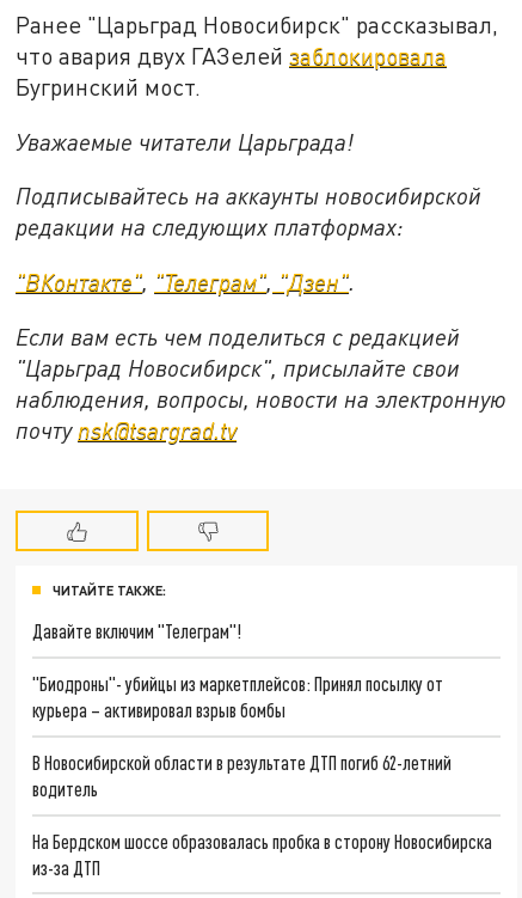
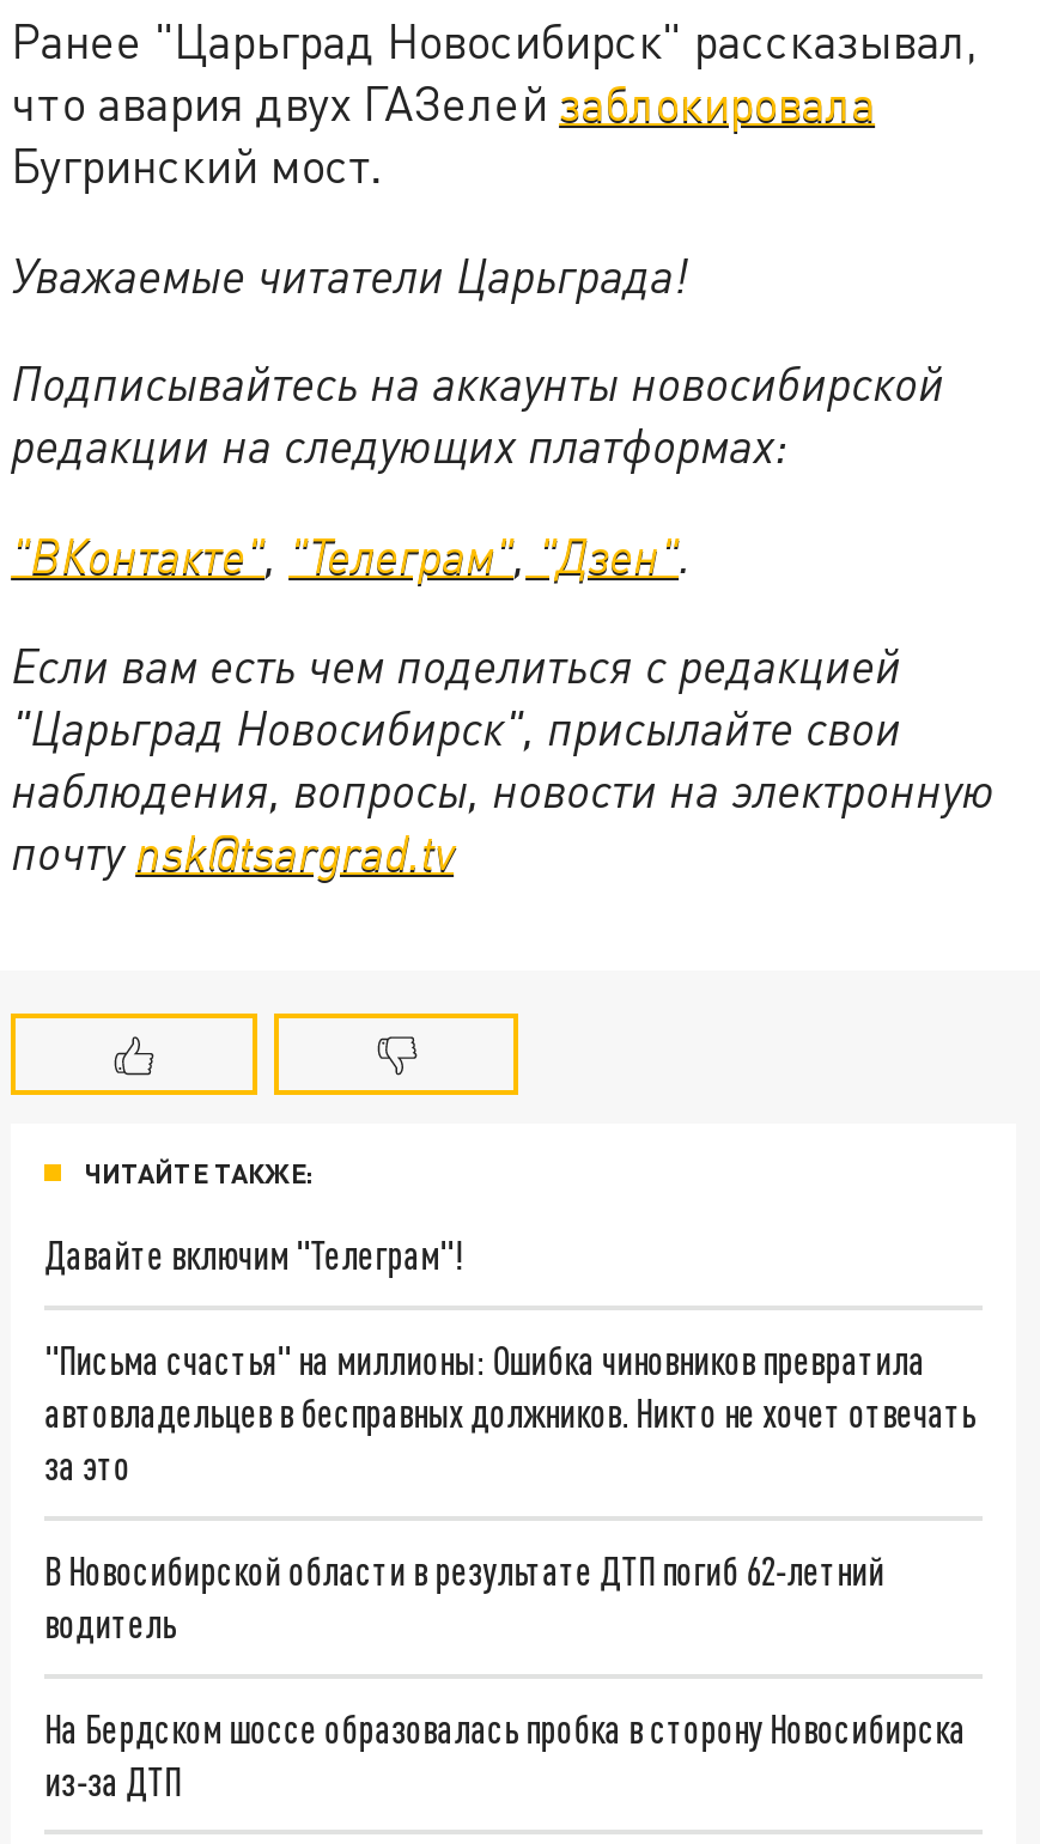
[32,672,443,721] "Биодроны"- убийцы из маркетплейсов: Принял посылку от | курьера – активировал взрыв бомбы -> [45,1337,976,1488] "Письма счастья" на миллионы: Ошибка чиновников превратила | автовладельцев в бесправных должников. Никто не хочет отвечать | за это

